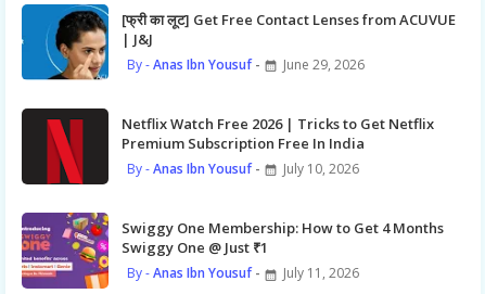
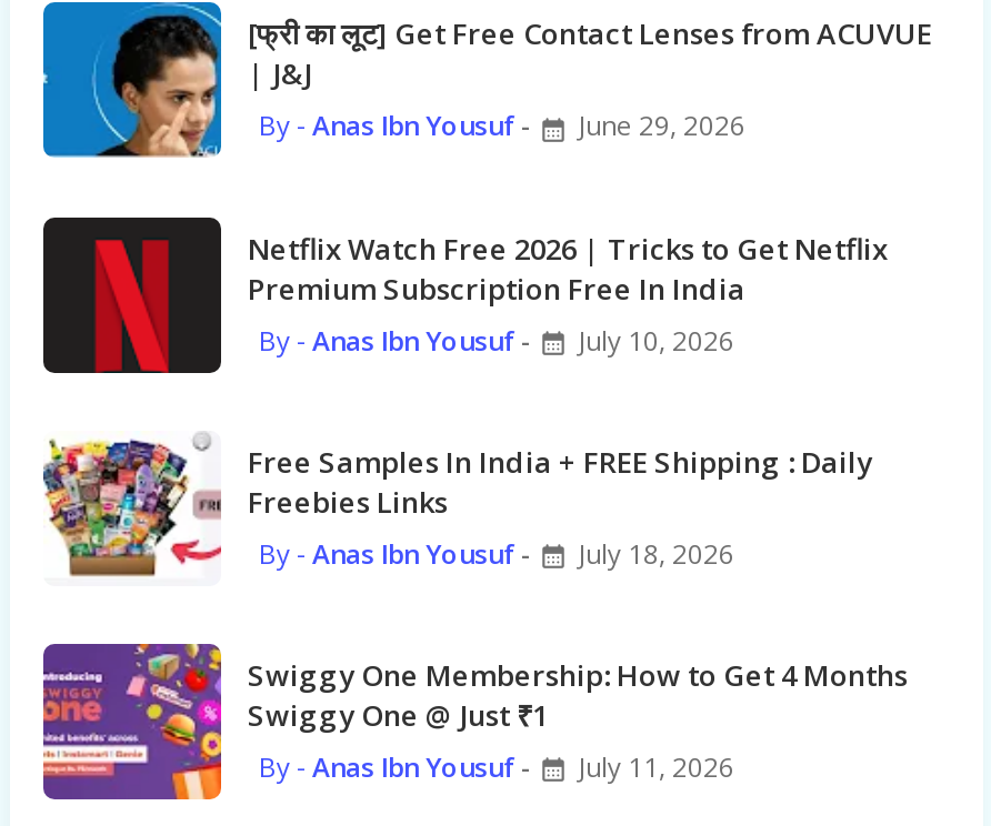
none -> [43,430,872,585] [image] | Free Samples In India + FREE Shipping : Daily | Freebies Links | Anas Ibn Yousuf | July 18, 2026

